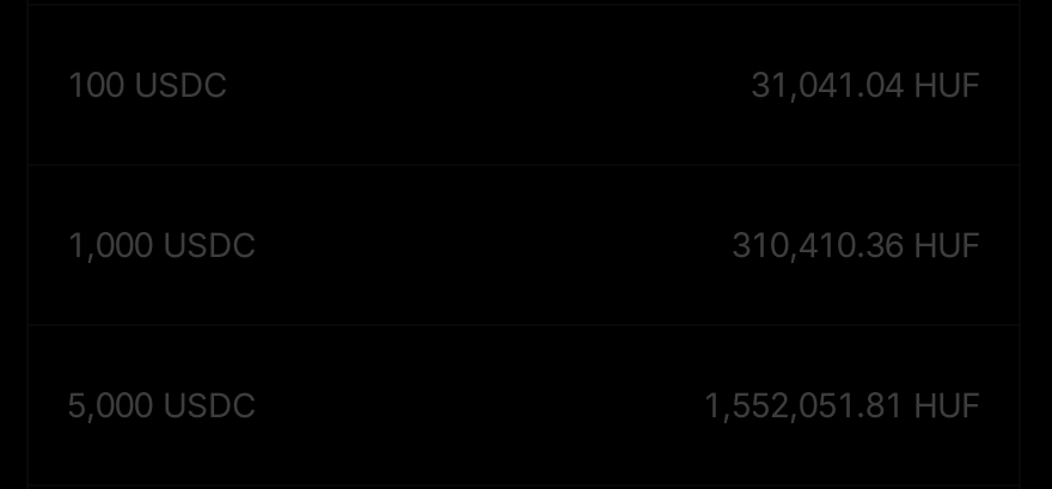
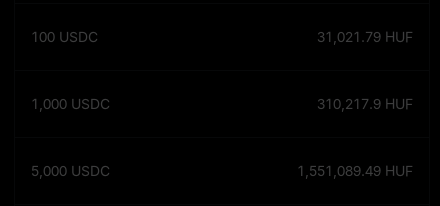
[751,63,980,104] 31,041.04 HUF -> [317,28,413,45] 31,021.79 HUF
[732,224,980,264] 310,410.36 HUF -> [317,95,413,112] 310,217.9 HUF
[703,384,980,424] 1,552,051.81 HUF -> [297,162,413,179] 1,551,089.49 HUF

